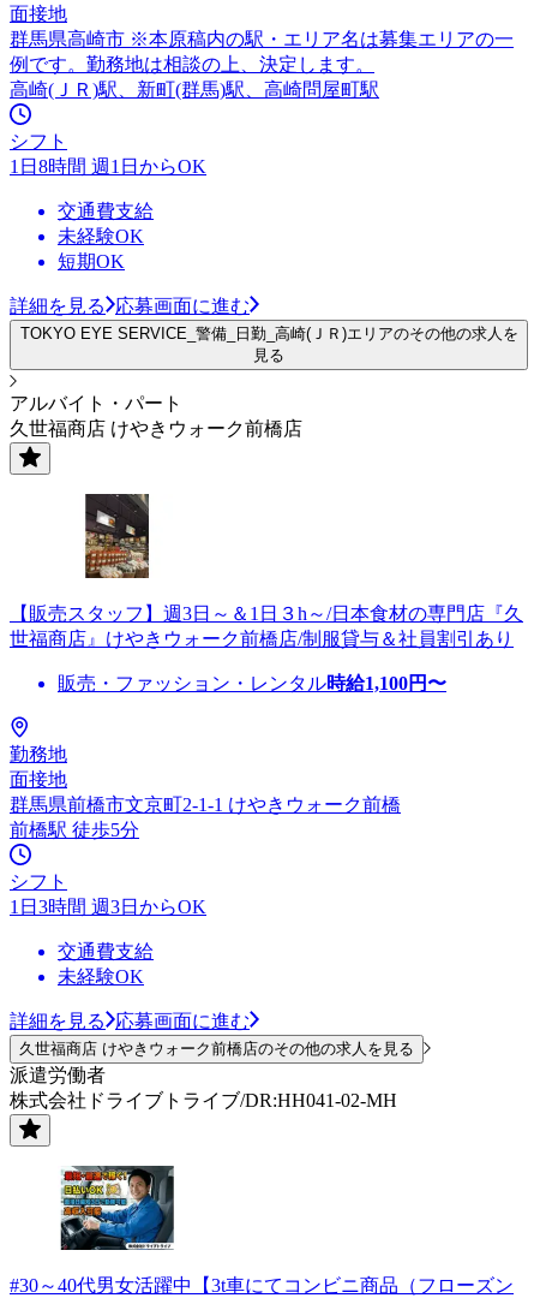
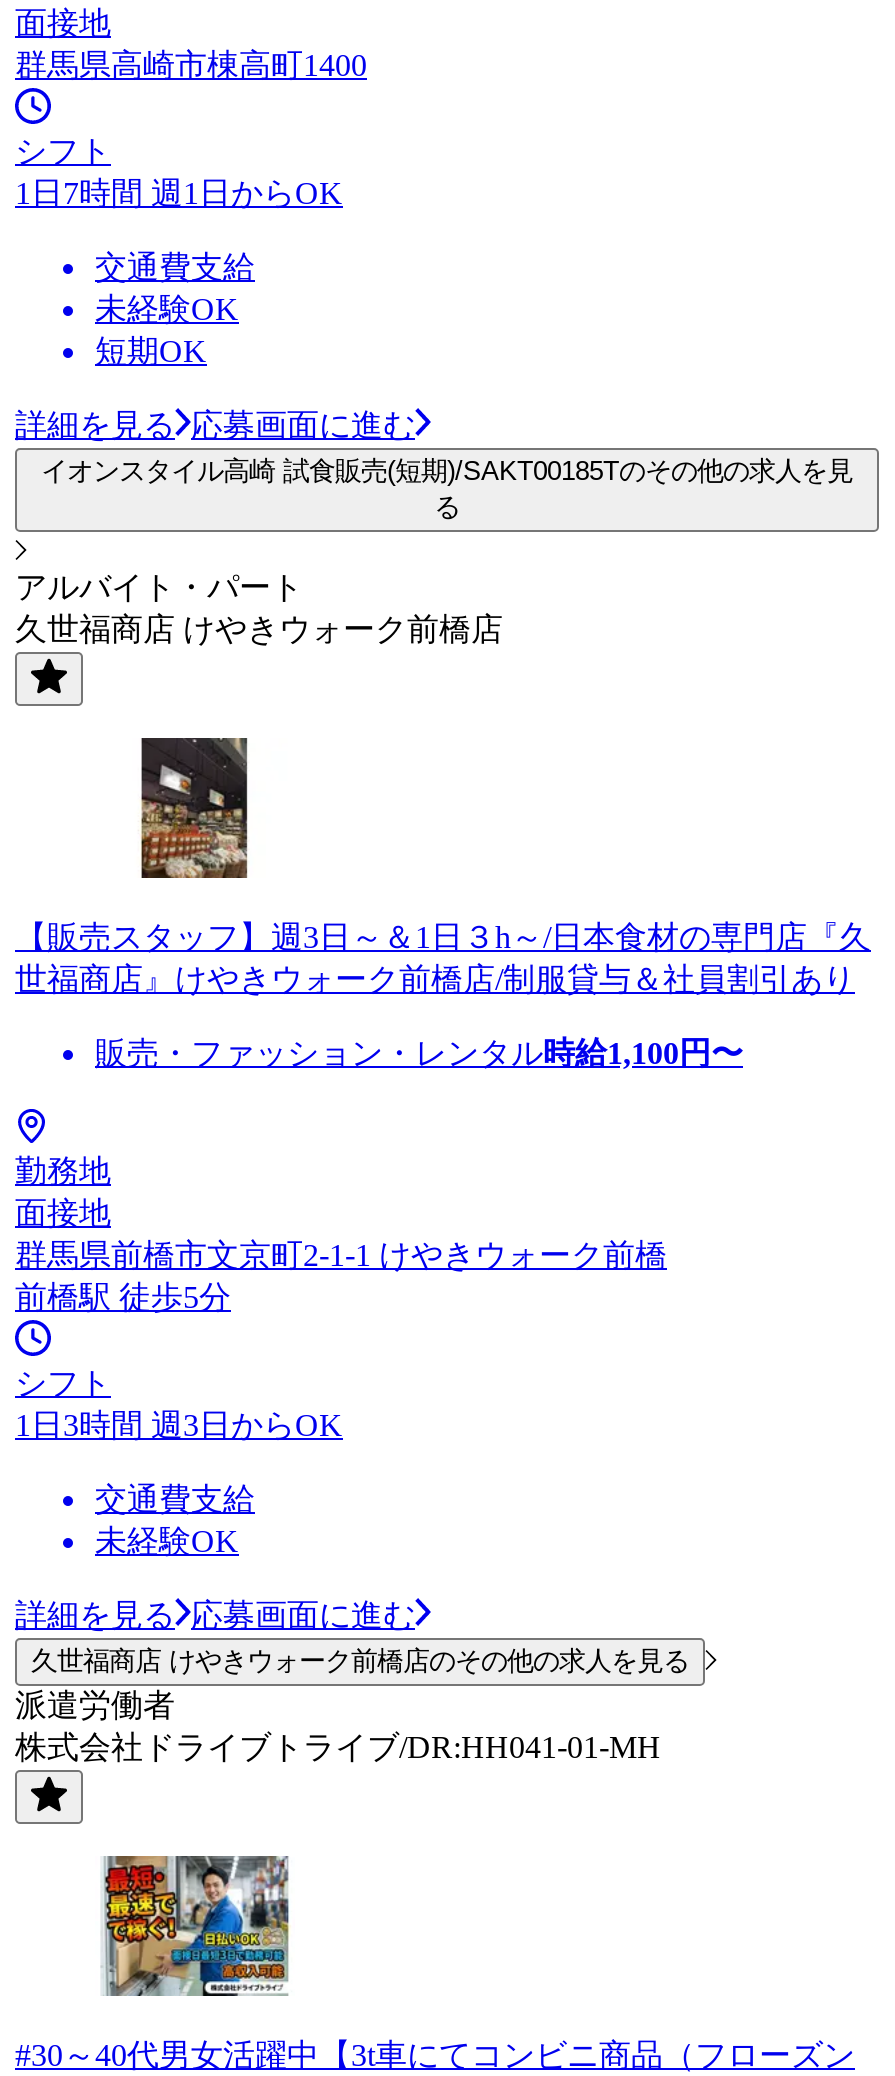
[10,29,514,100] 群馬県高崎市 ※本原稿内の駅・エリア名は募集エリアの一 | 例です。勤務地は相談の上、決定します。 | 高崎(ＪＲ)駅、新町(群馬)駅、高崎問屋町駅 -> [15,48,367,82] 群馬県高崎市棟高町1400
[10,156,206,177] 1日8時間 週1日からOK -> [15,176,343,210] 1日7時間 週1日からOK
[20,324,518,364] TOKYO EYE SERVICE_警備_日勤_高崎(ＪＲ)エリアのその他の求人を | 見る -> [41,456,853,522] イオンスタイル高崎 試食販売(短期)/SAKT00185Tのその他の求人を見 | る
[10,1090,397,1110] 株式会社ドライブトライブ/DR:HH041-02-MH -> [15,1730,661,1764] 株式会社ドライブトライブ/DR:HH041-01-MH
[60,1165,175,1251] [image] -> [101,1854,291,1998] [image]

